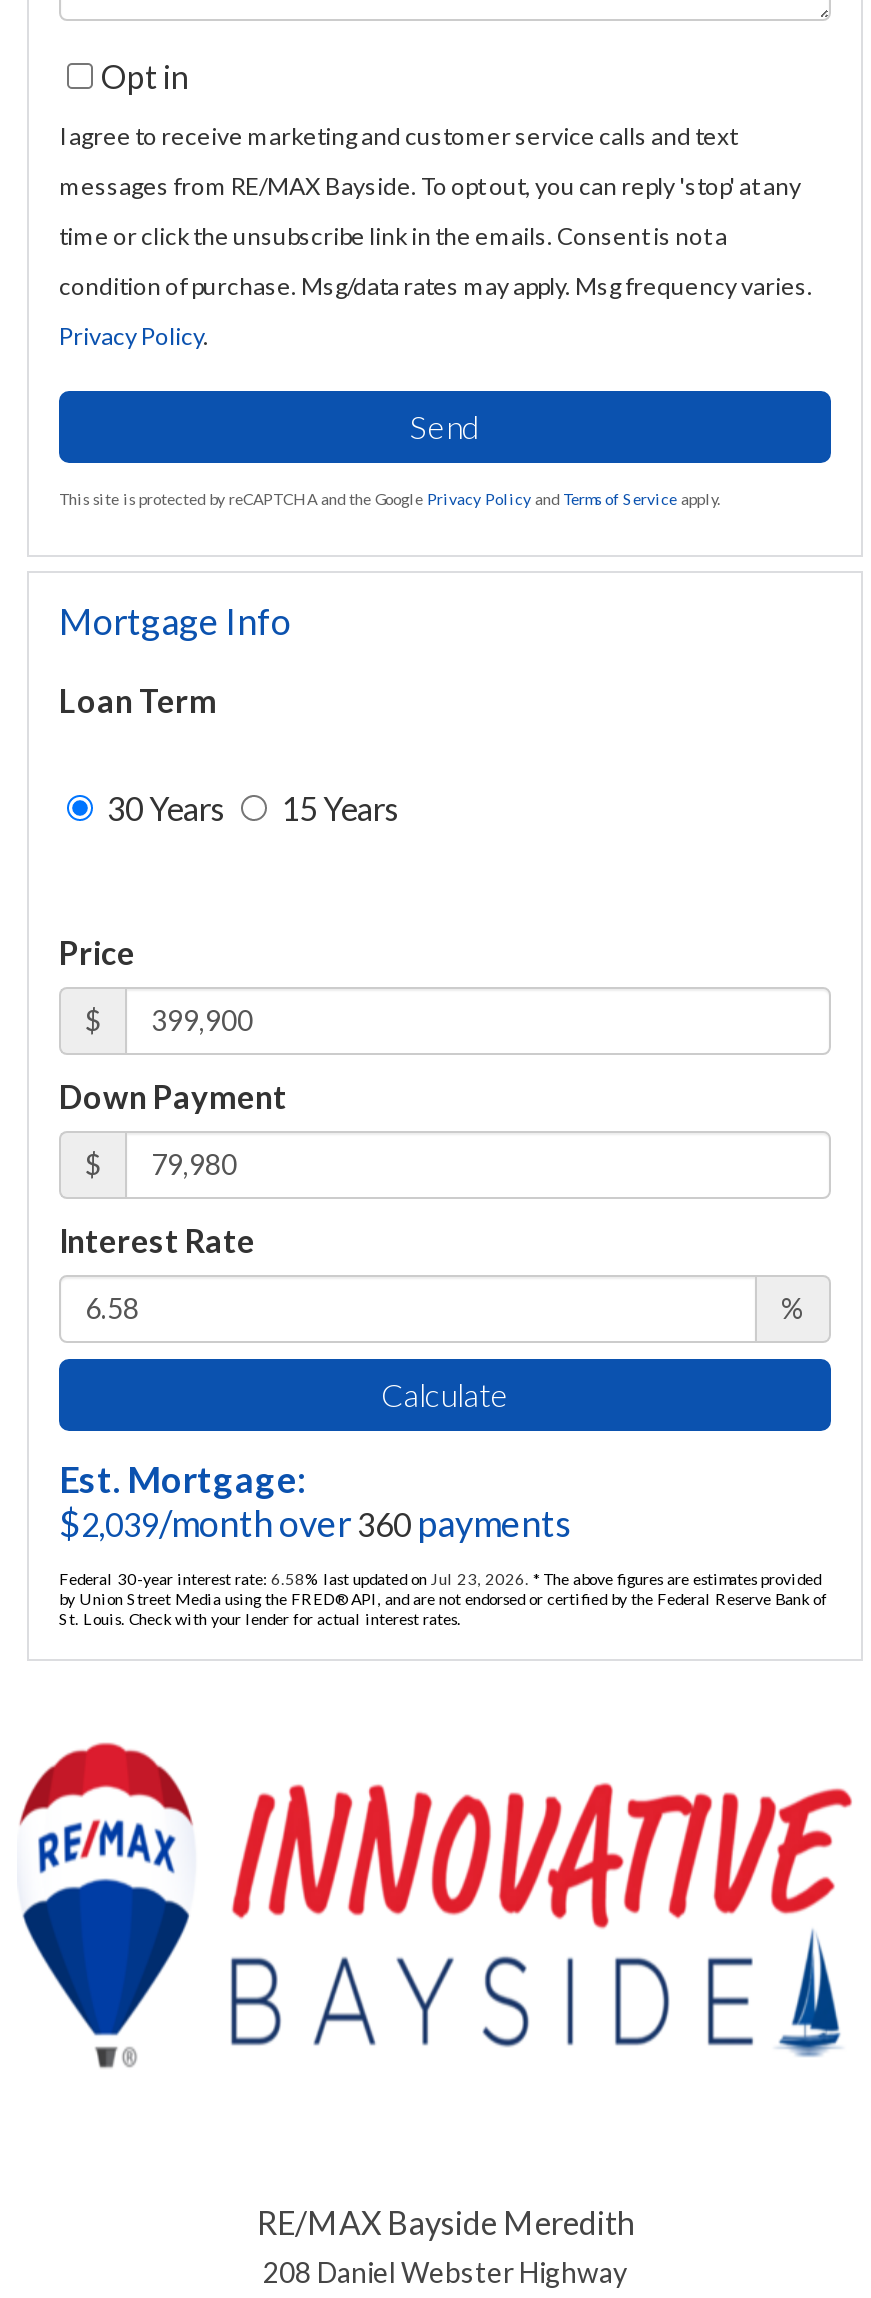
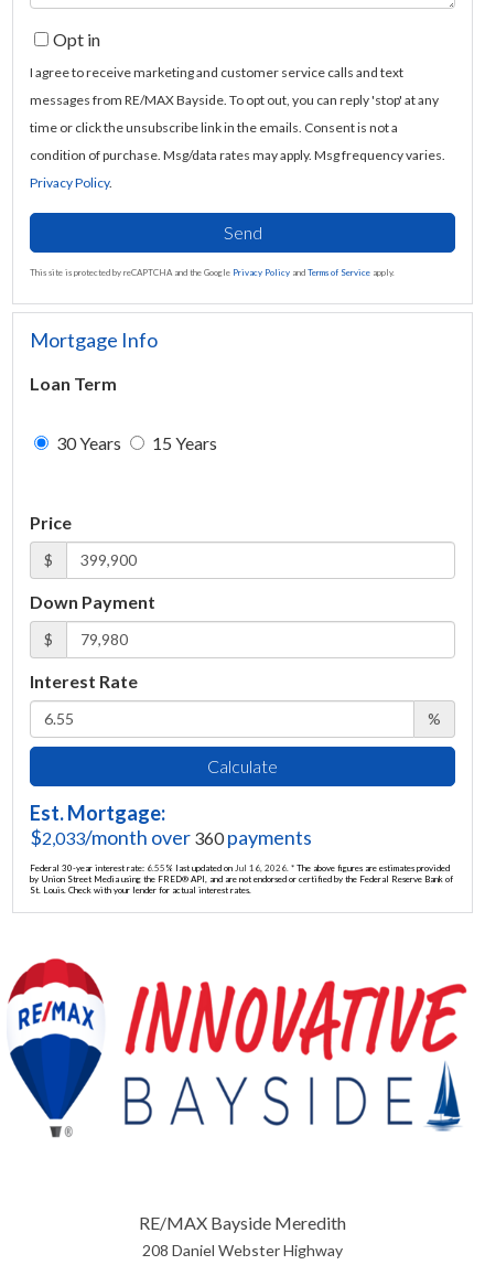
[59,1501,571,1545] $2,039/month over 360 payments -> [30,825,312,849] $2,033/month over 360 payments
[59,1569,821,1589] Federal 30-year interest rate: 6.58% last updated on Jul 23, 2026. * The above figures are estimates provided -> [30,862,450,873] Federal 30-year interest rate: 6.55% last updated on Jul 16, 2026. * The above figures are estimates provided

